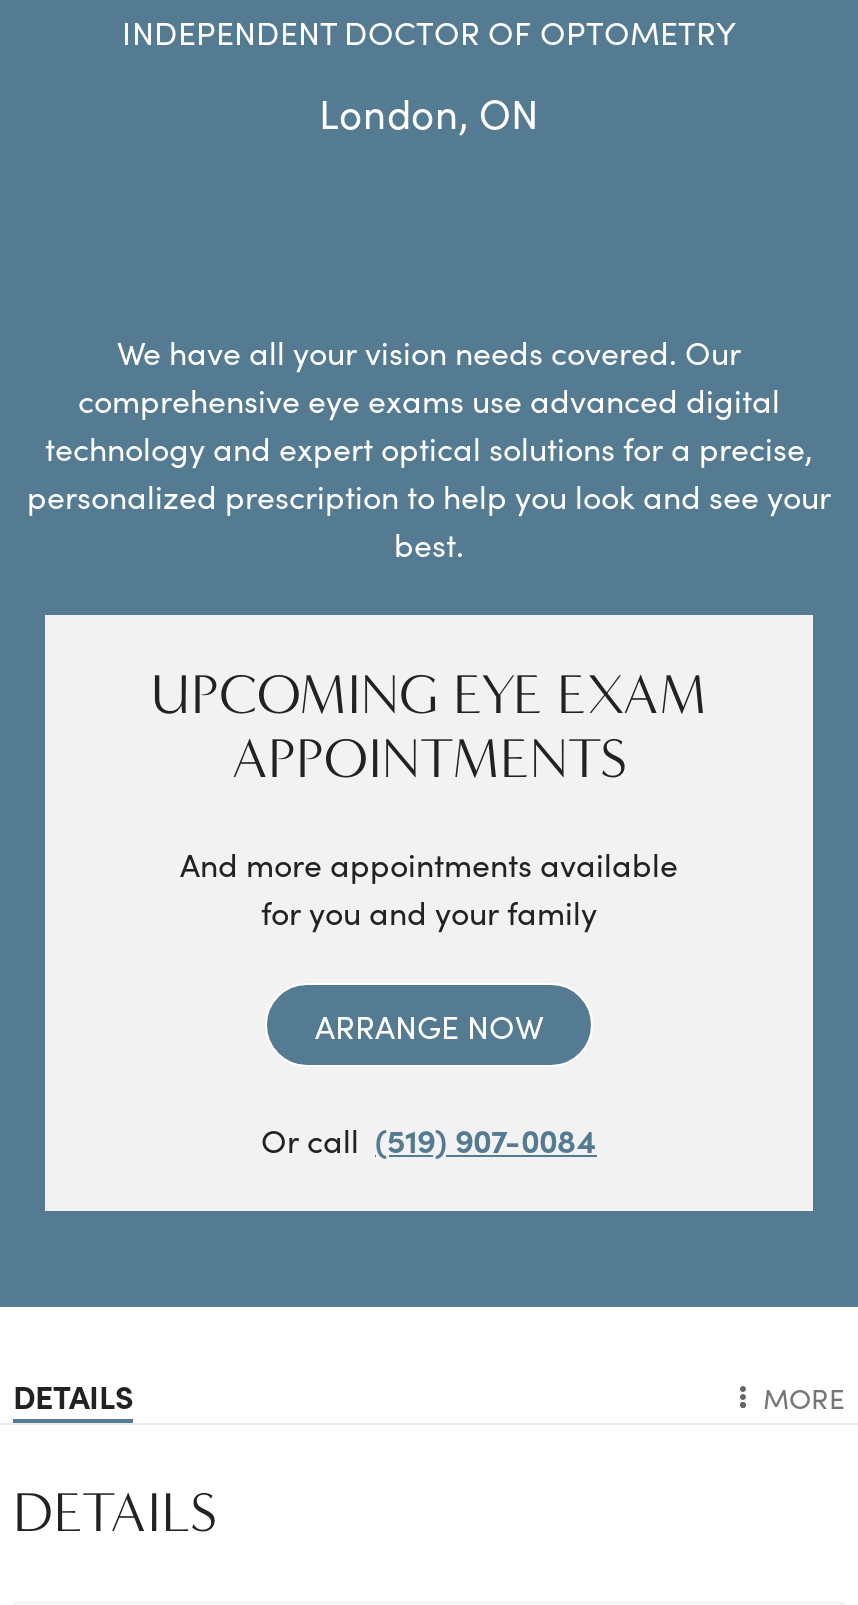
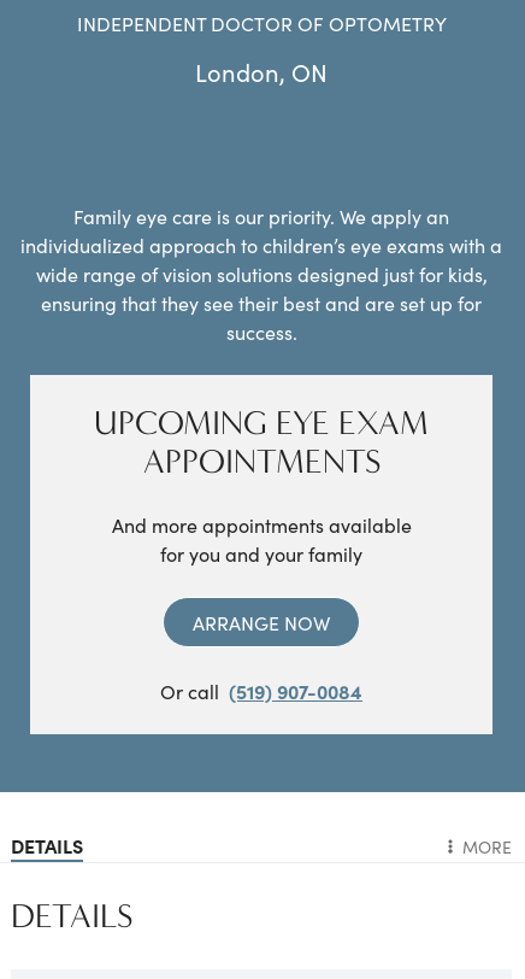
[27,330,831,566] We have all your vision needs covered. Our | comprehensive eye exams use advanced digital | technology and expert optical solutions for a precise, | personalized prescription to help you look and see your | best. -> [20,203,502,345] Family eye care is our priority. We apply an | individualized approach to children’s eye exams with a | wide range of vision solutions designed just for kids, | ensuring that they see their best and are set up for | success.

